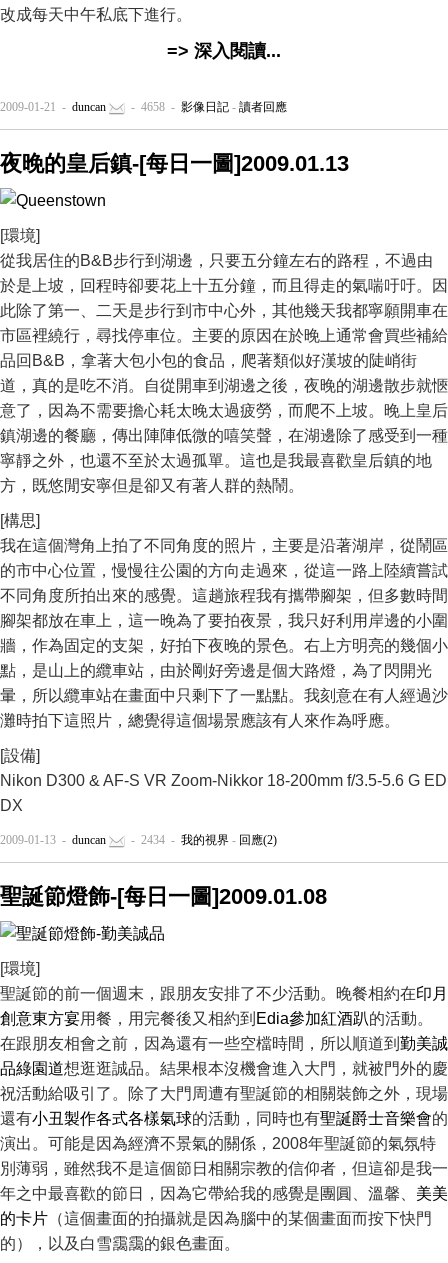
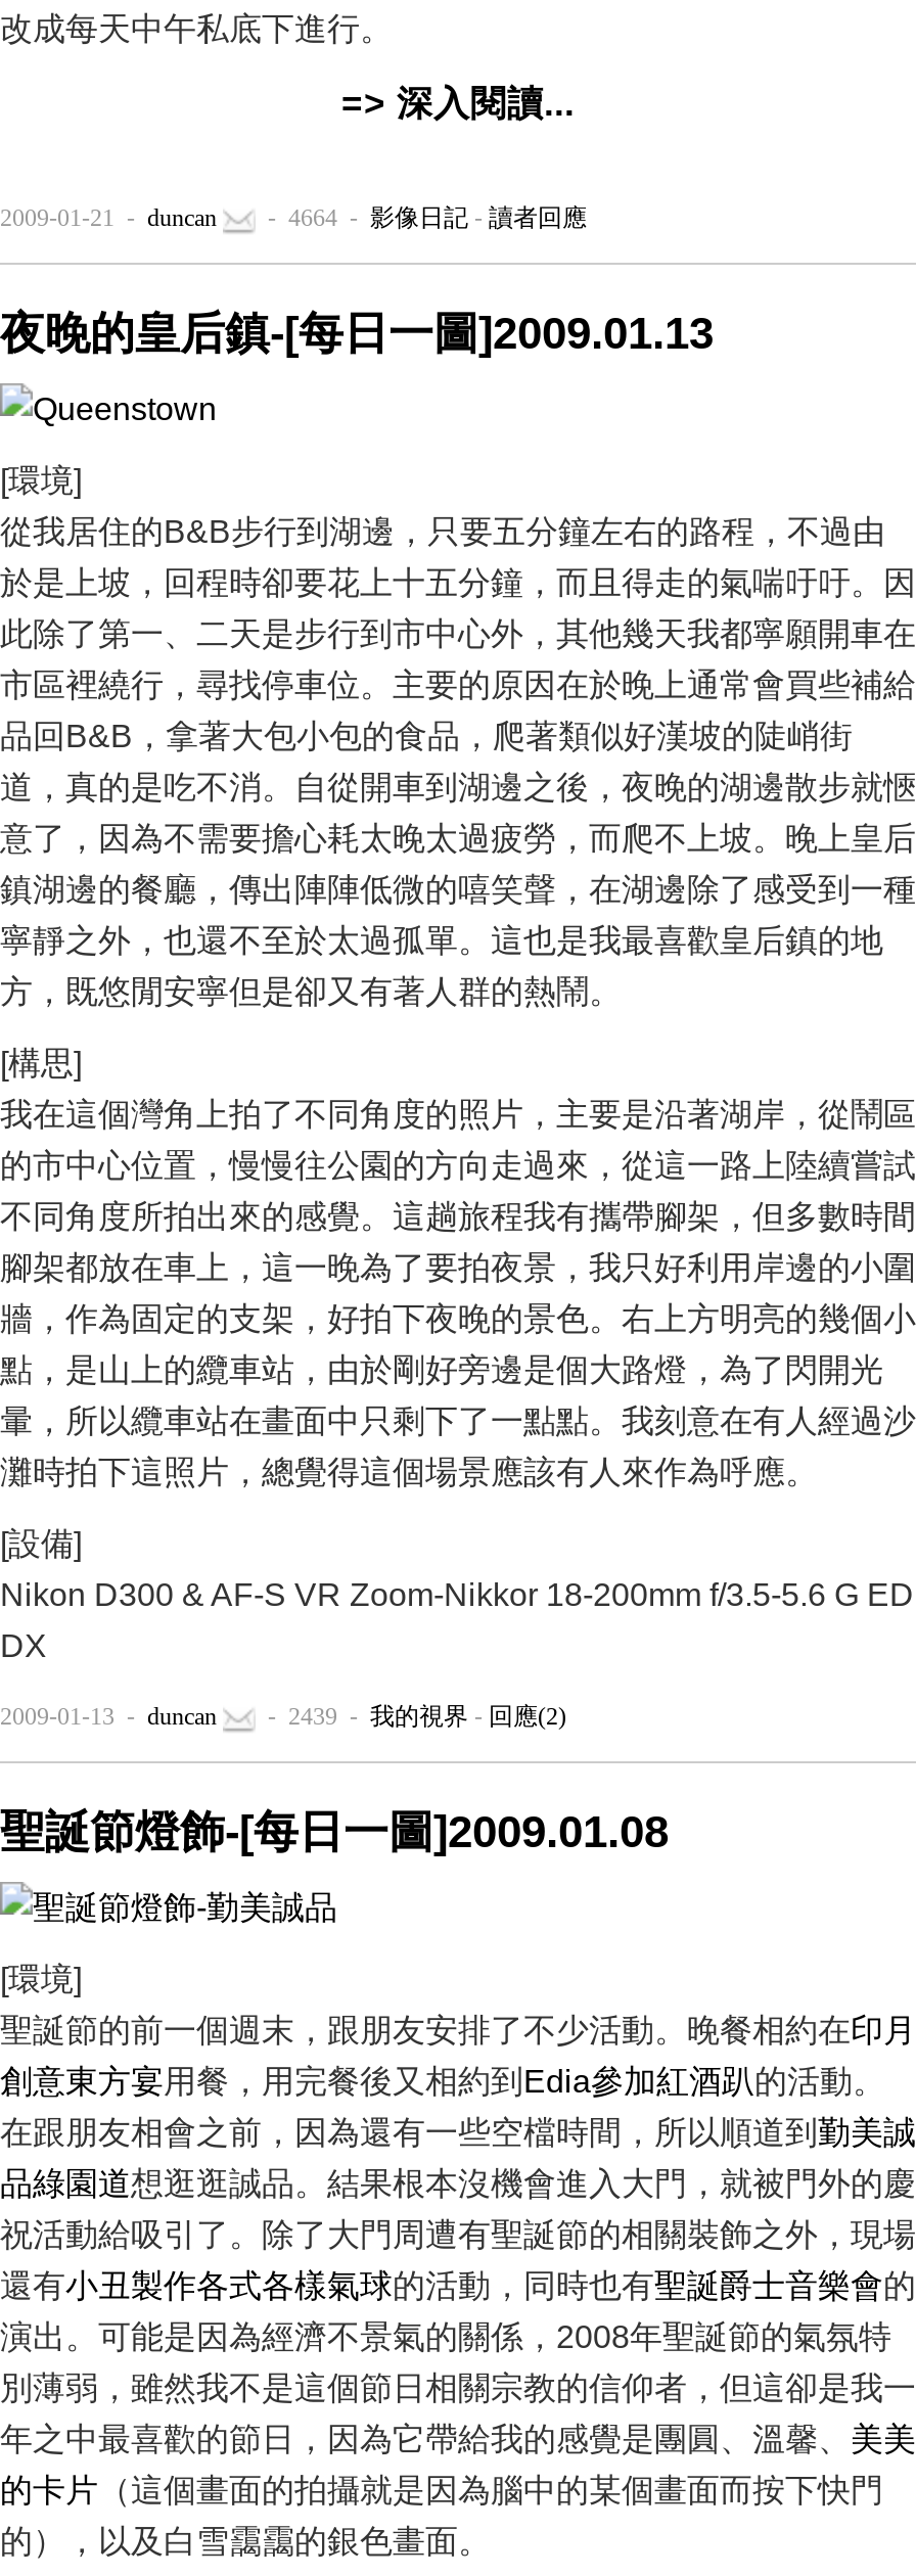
[125,100,287,114] - 4658 -影像日記-讀者回應 -> [256,203,587,232] - 4664 -影像日記-讀者回應
[125,833,277,847] - 2434 -我的視界-回應(2) -> [256,1702,566,1731] - 2439 -我的視界-回應(2)

